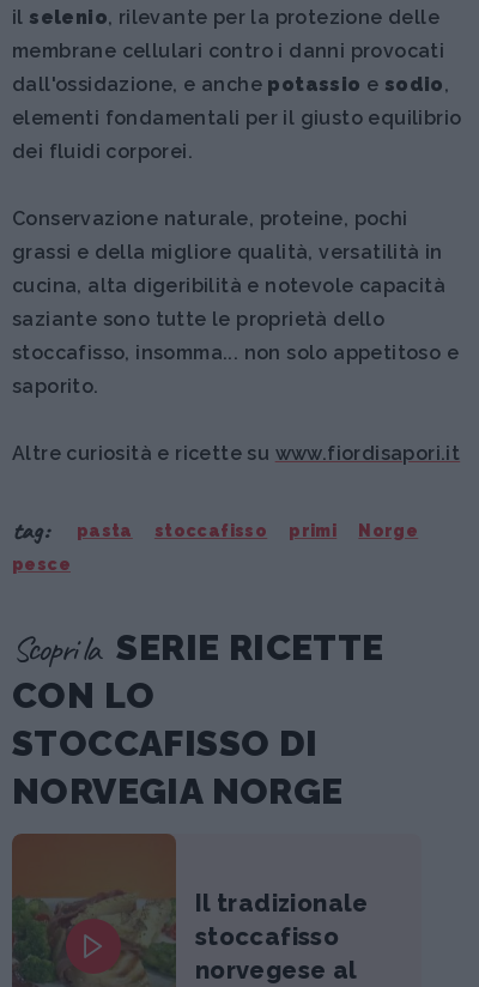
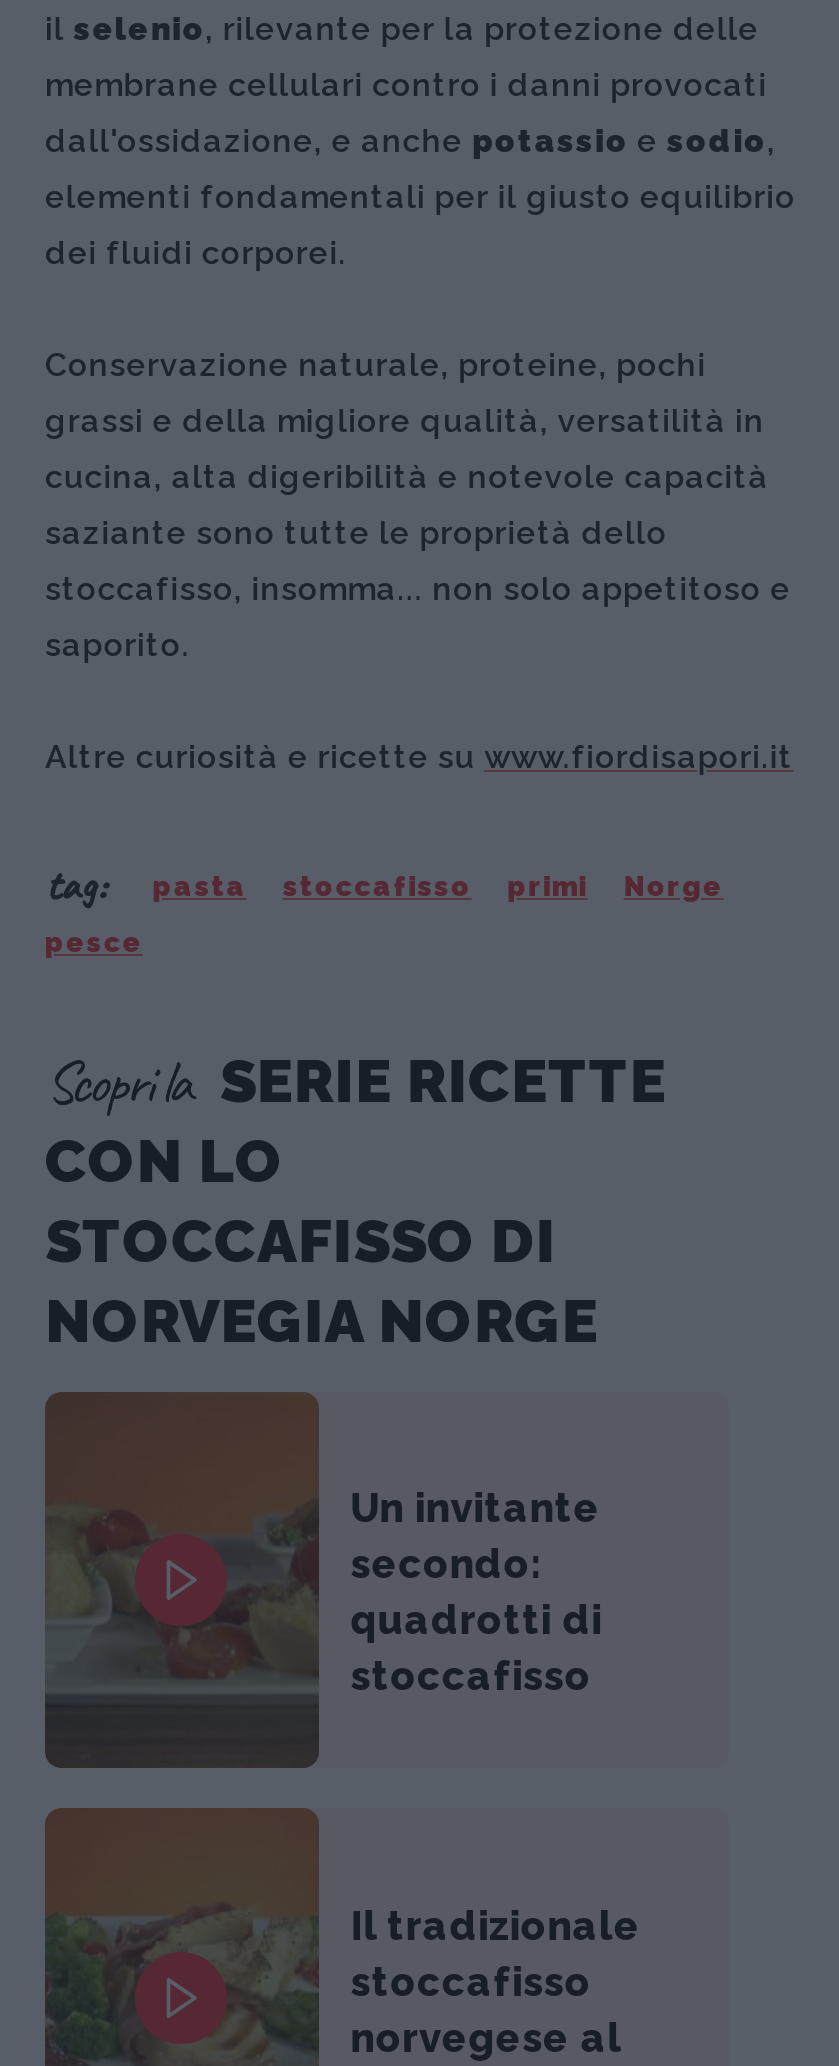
none -> [45,1484,602,1770] [image] | Un invitante | secondo: | quadrotti di | stoccafisso

